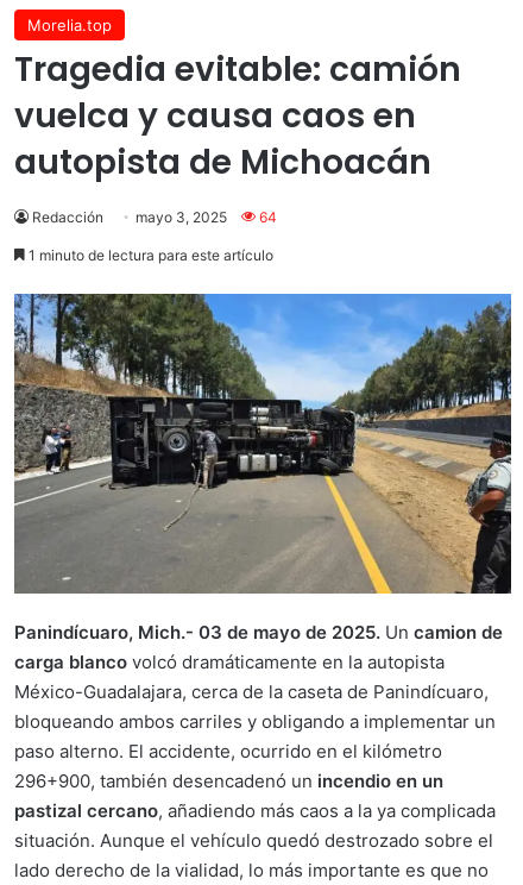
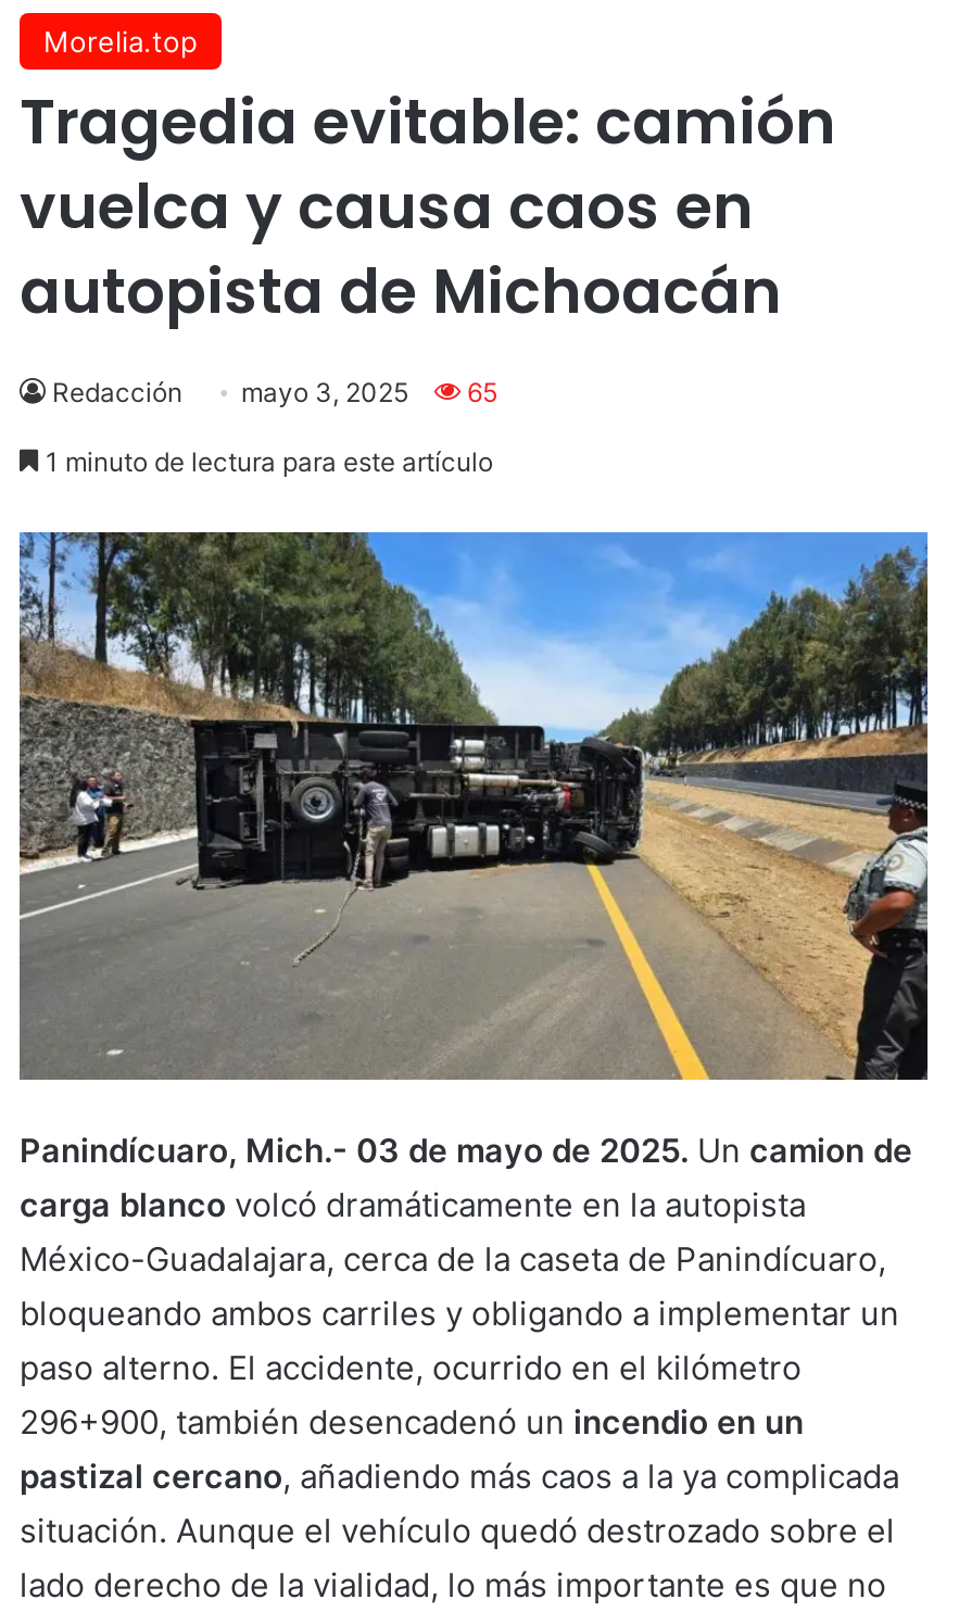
[32,208,277,226] Redacción mayo 3, 2025 64 -> [52,375,497,408] Redacción mayo 3, 2025 65

